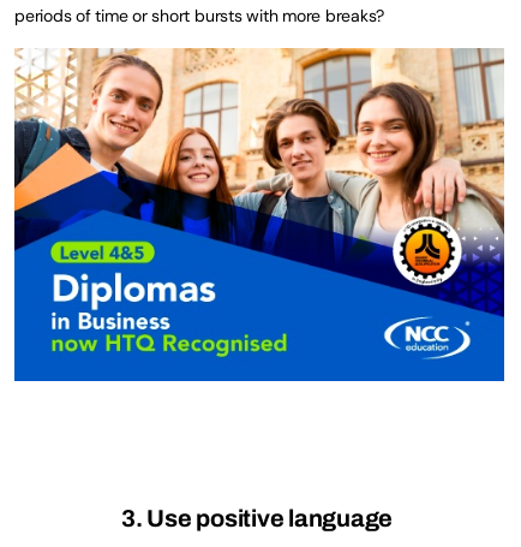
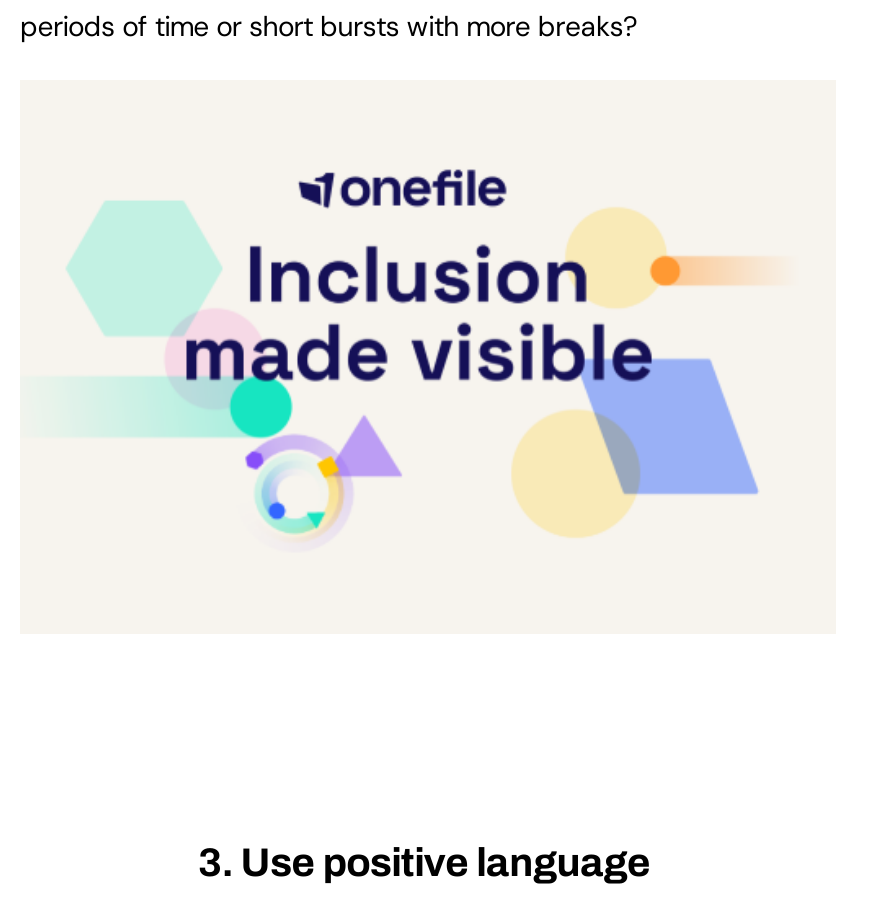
[13,47,505,382] [image] -> [20,80,836,634] [image]

